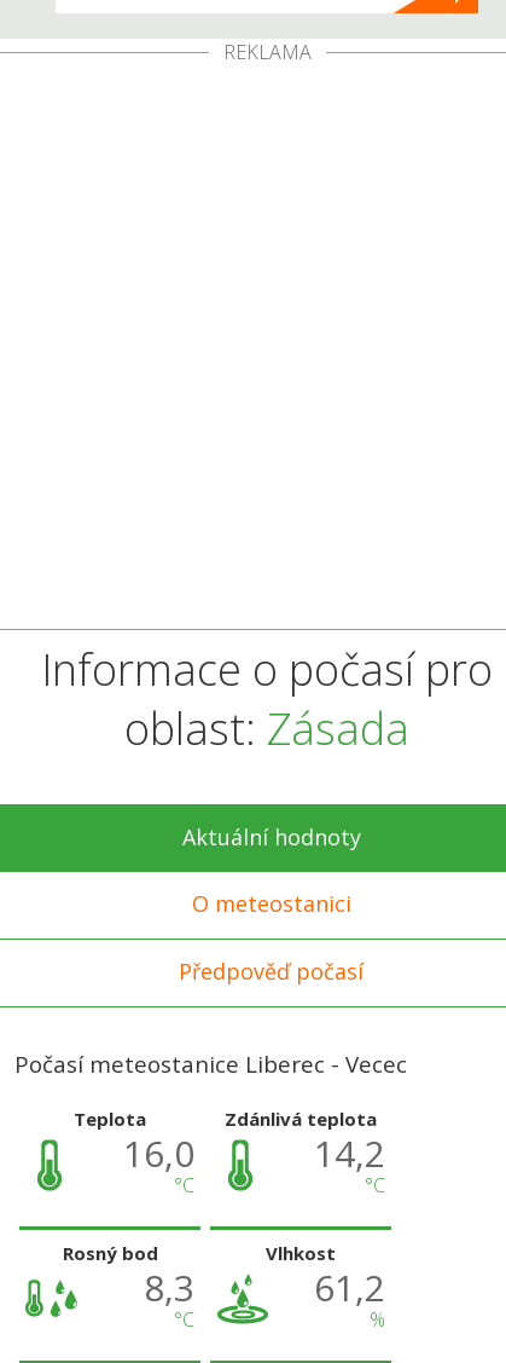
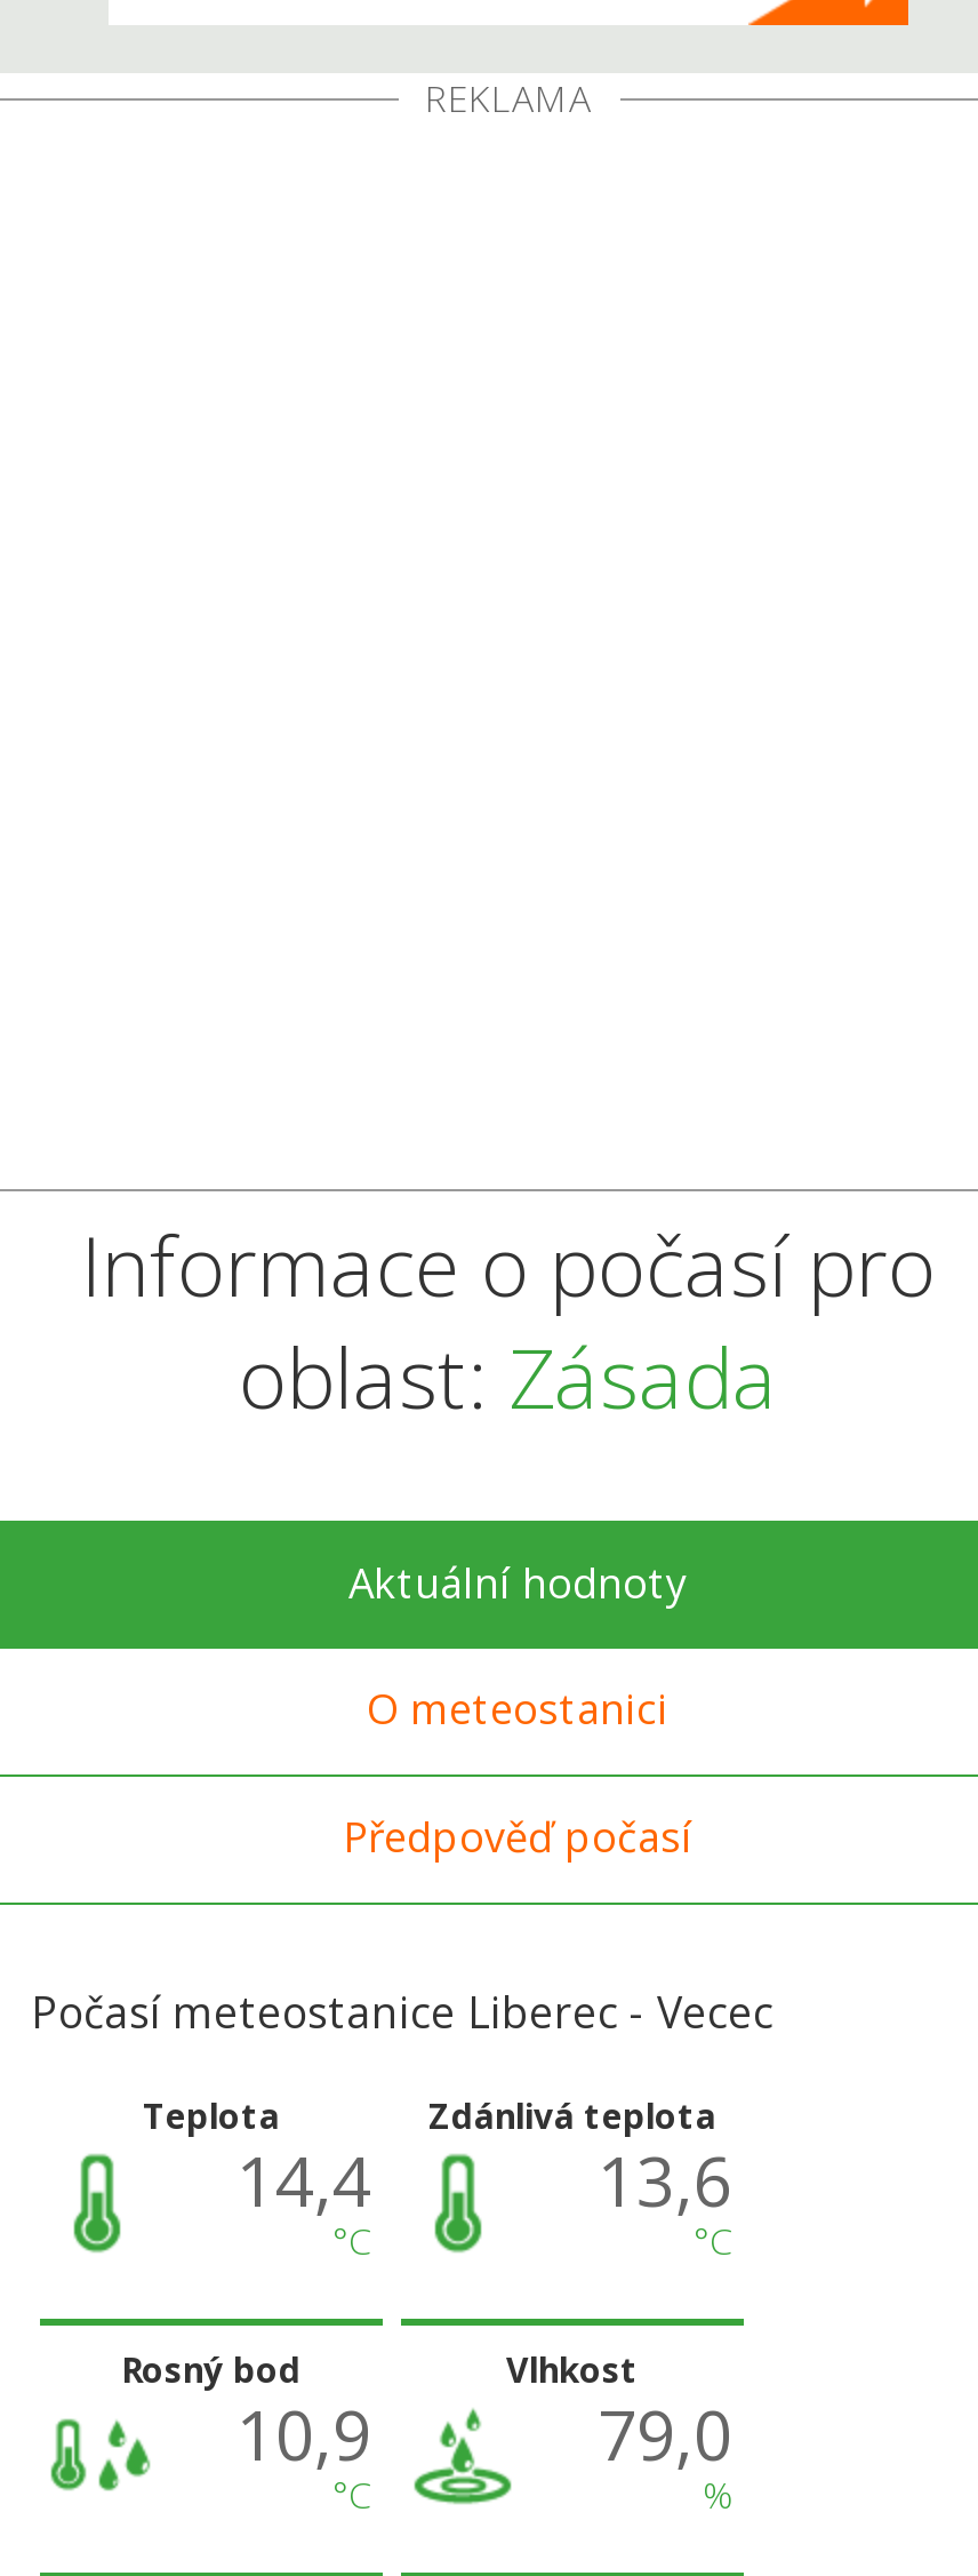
[123,1129,194,1178] 16,0 -> [237,2134,371,2228] 14,4
[314,1129,385,1178] 14,2 -> [598,2134,732,2228] 13,6
[144,1263,194,1313] 8,3 -> [237,2388,371,2482] 10,9
[314,1263,385,1313] 61,2 -> [598,2388,732,2482] 79,0

